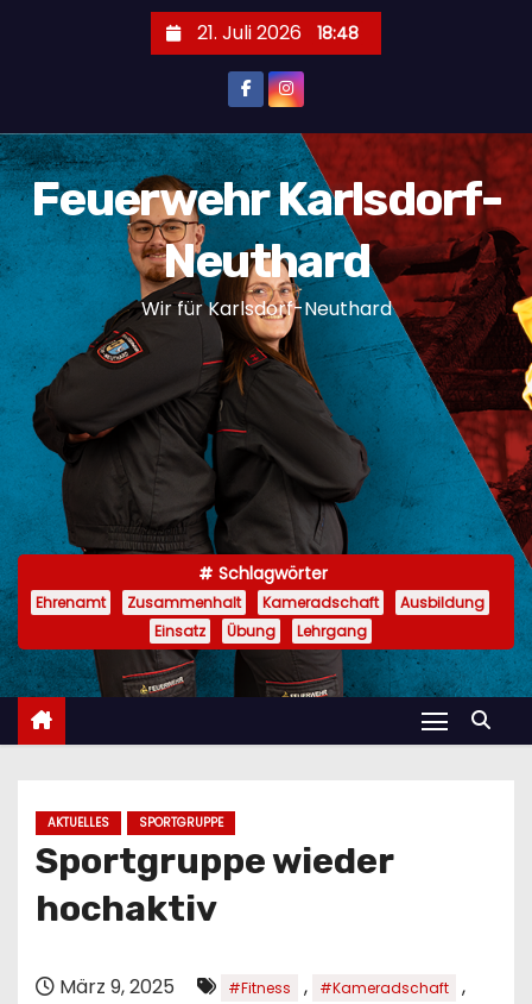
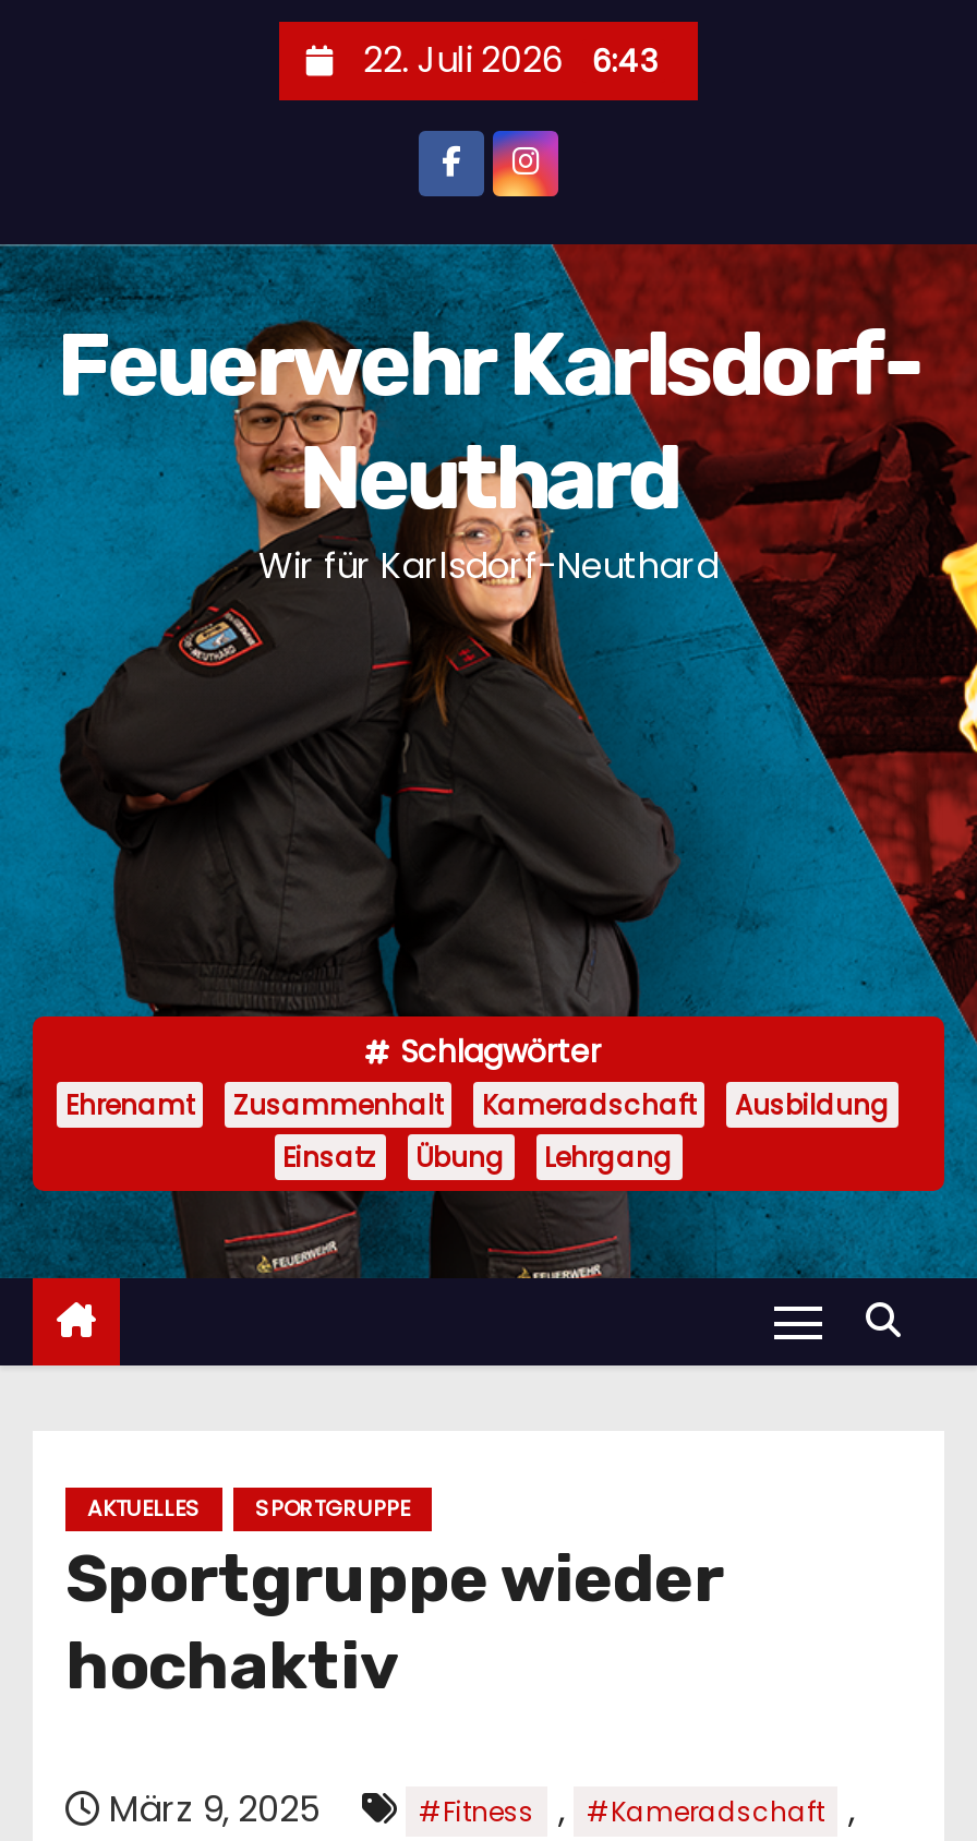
[192,19,359,46] 21. Juli 2026 18:48 -> [354,35,657,85] 22. Juli 2026 6:43

